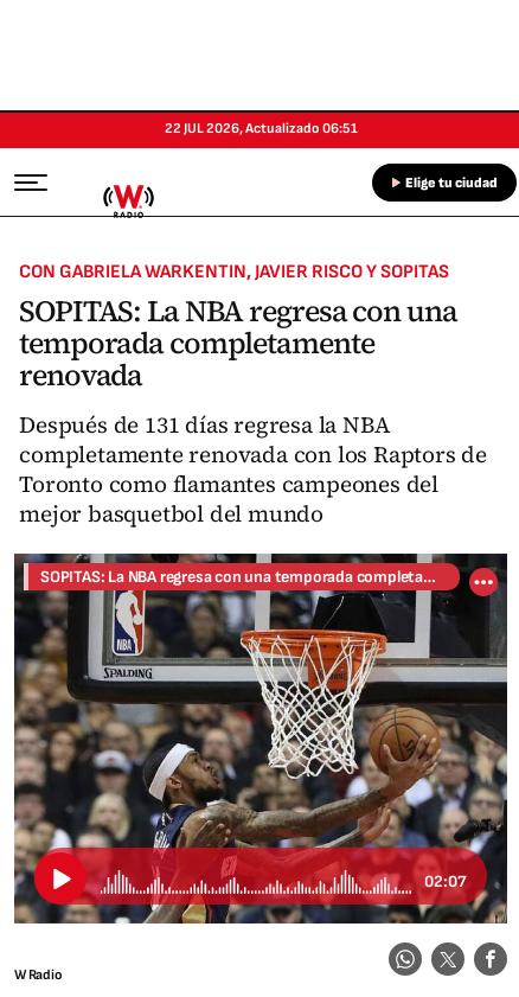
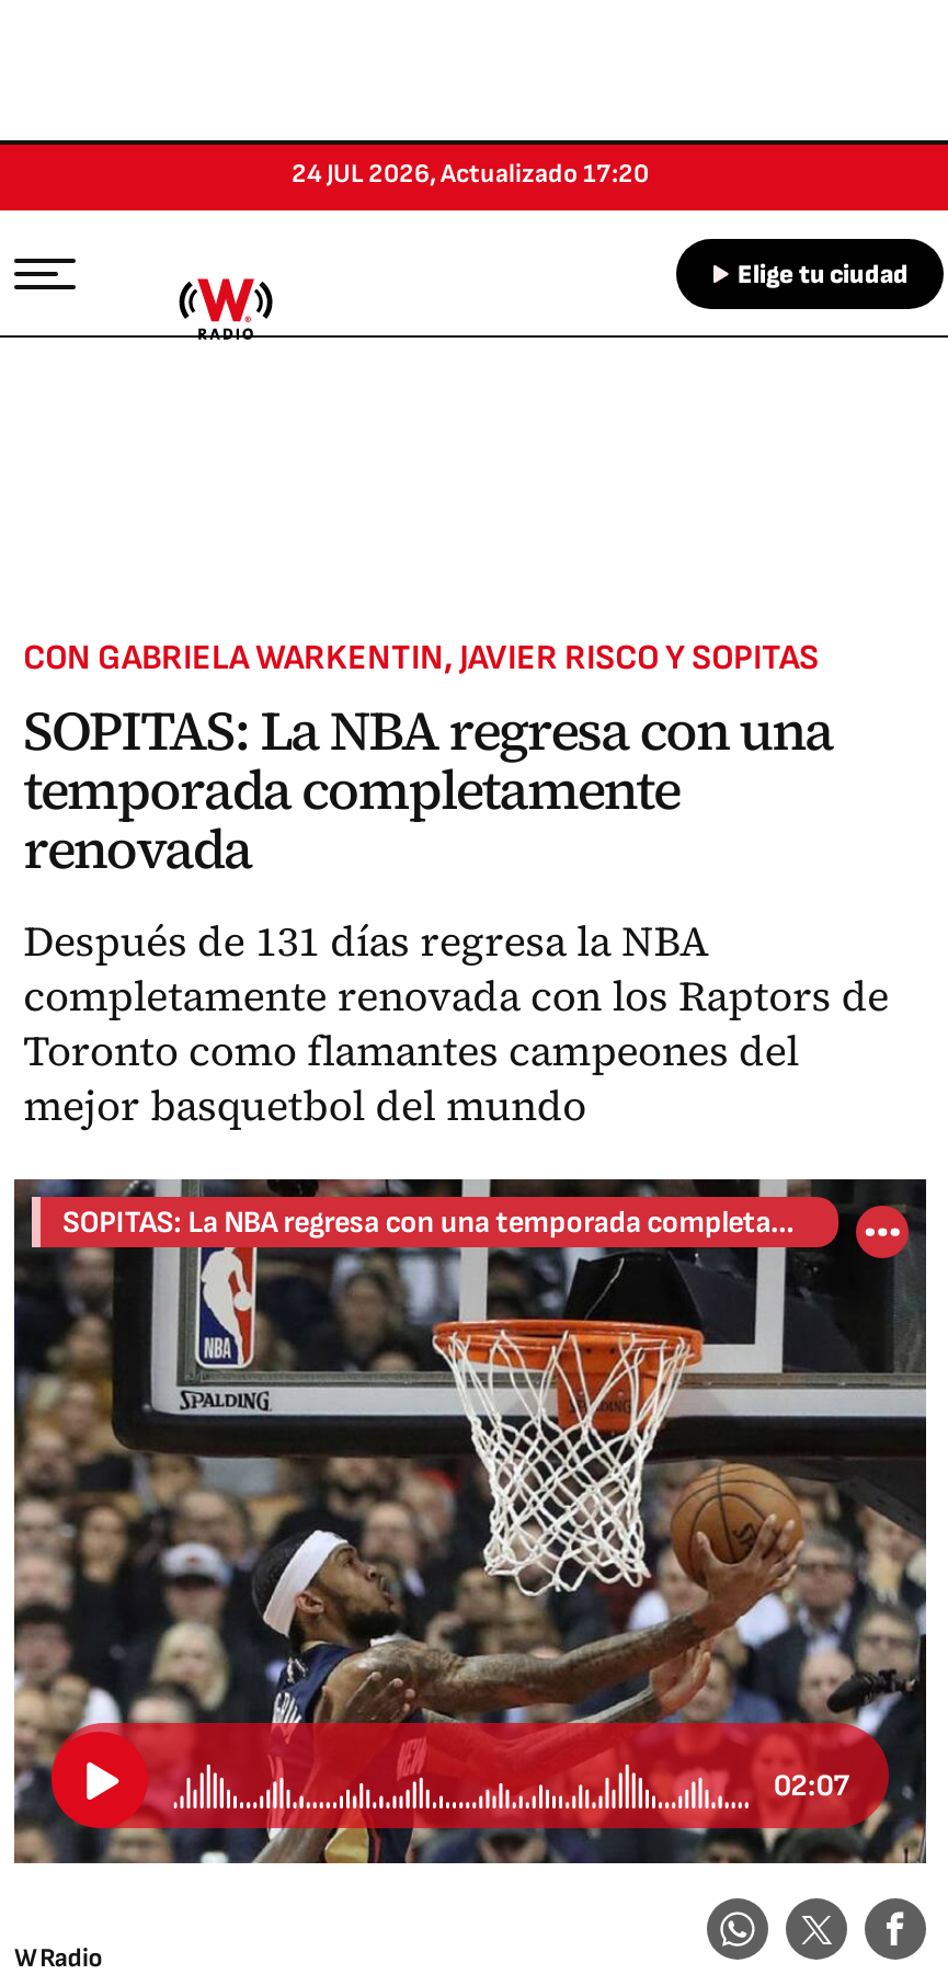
[164,120,357,138] 22 JUL 2026,Actualizado 06:51 -> [292,158,649,191] 24 JUL 2026,Actualizado 17:20

